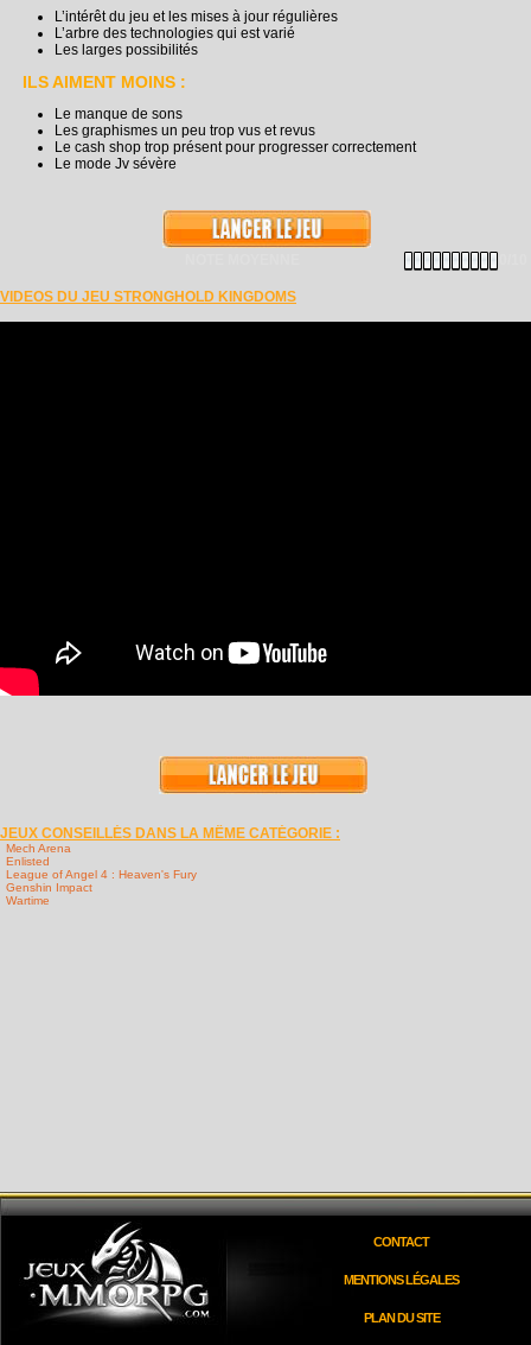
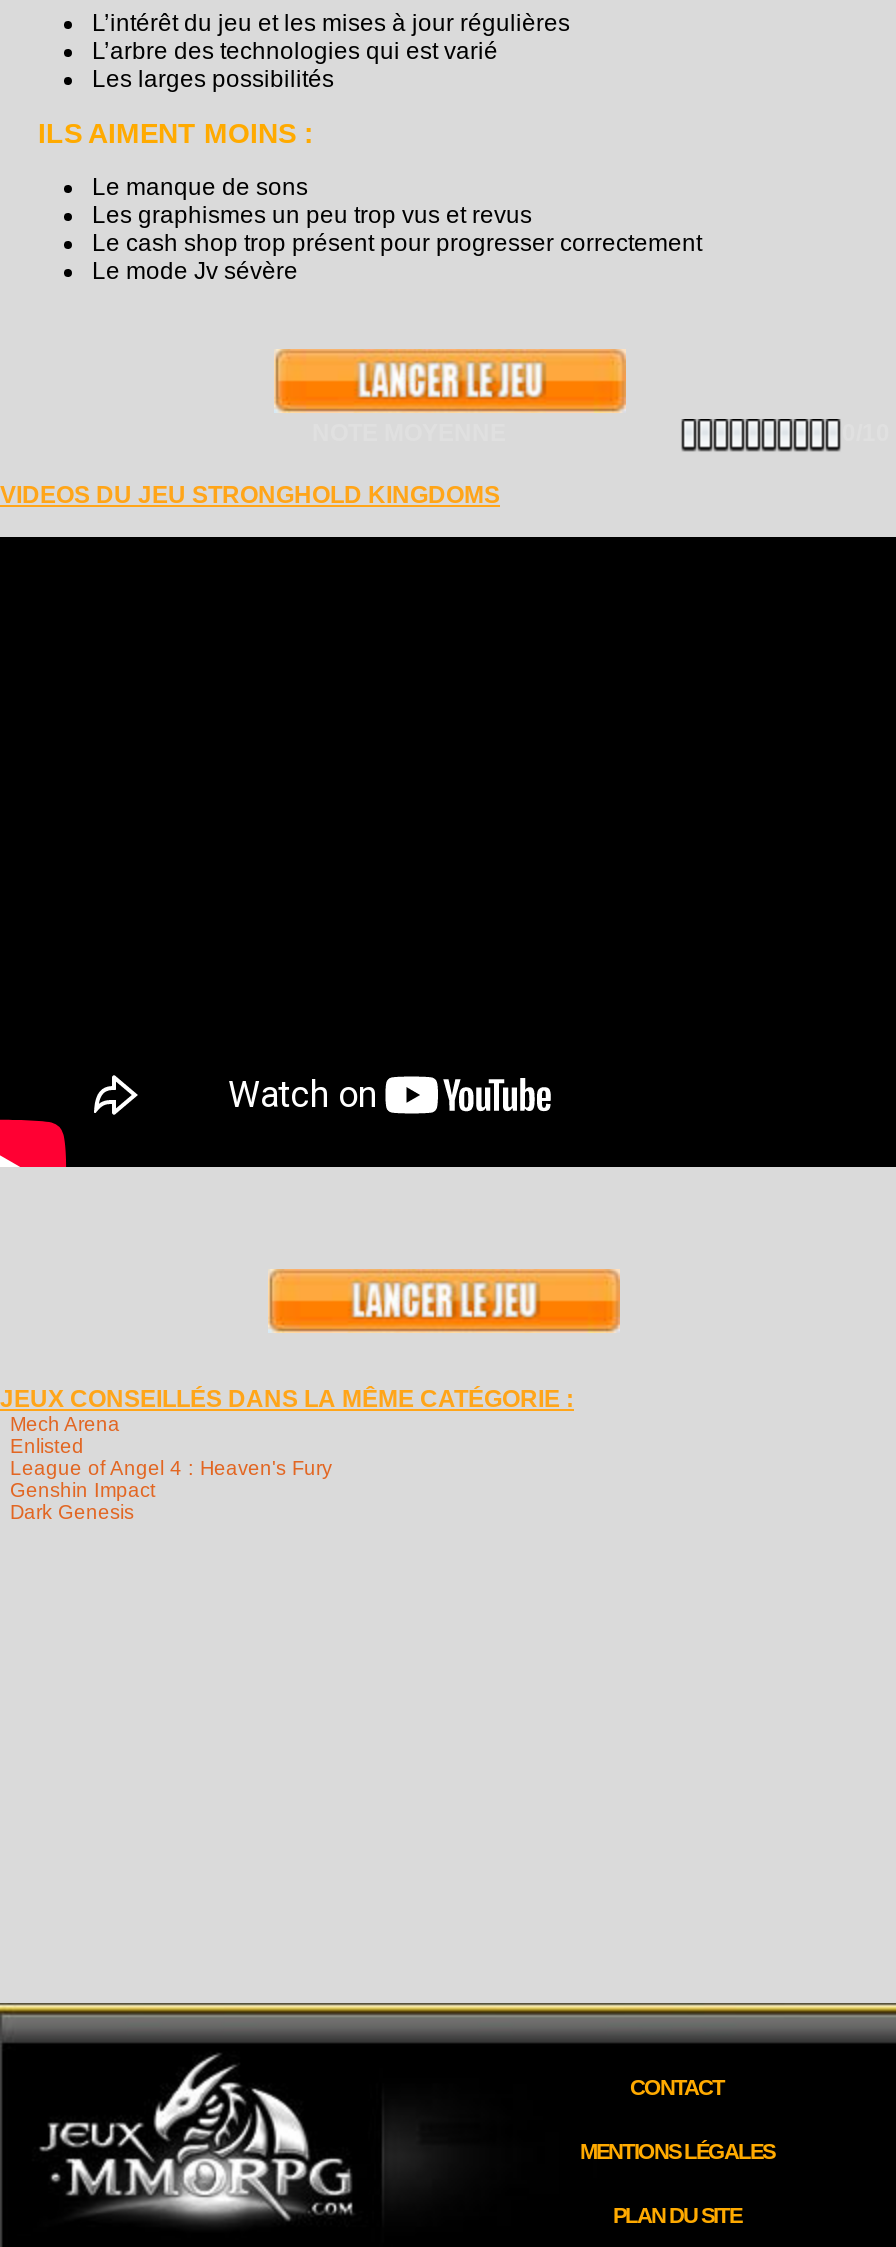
[6,894,50,907] Wartime -> [10,1501,134,1523] Dark Genesis

